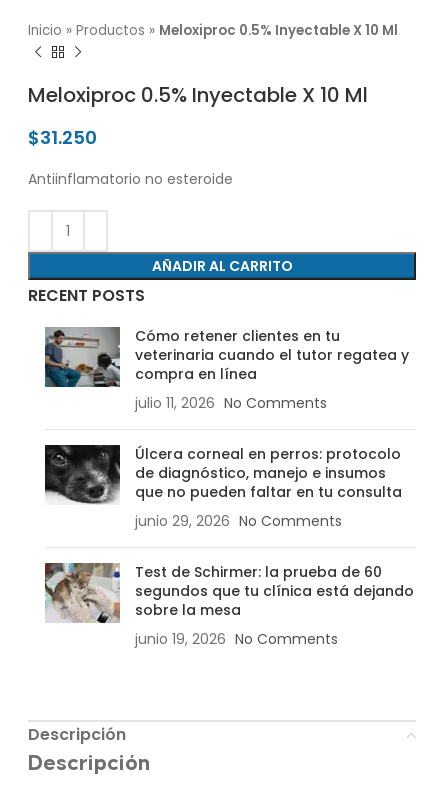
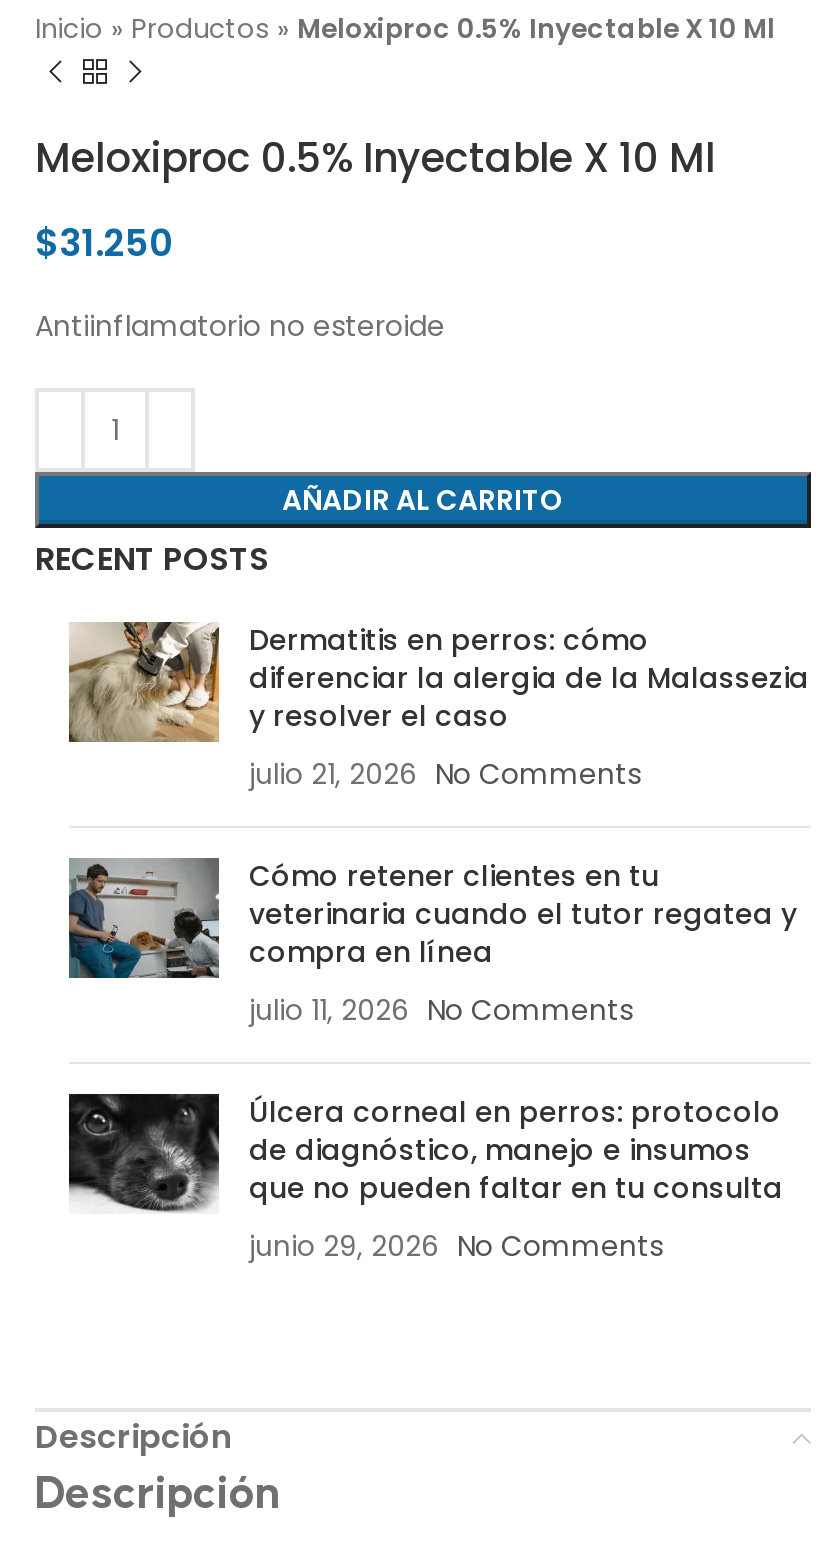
none -> [67,620,809,794] [image] | Dermatitis en perros: cómo | diferenciar la alergia de la Malassezia | y resolver el caso | julio 21, 2026 No Comments
moved [43,326,409,531] -> [65,856,797,1266]: [image] | Cómo retener clientes en tu | veterinaria cuando el tutor regatea y | compra en línea | Úlcera corneal en perros: protocolo | de diagnóstico, manejo e insumos | que no pueden faltar en tu consulta | junio 29, 2026 No Comments
[44,562,414,649] [image] | Test de Schirmer: la prueba de 60 | segundos que tu clínica está dejando | sobre la mesa | junio 19, 2026 No Comments -> none

